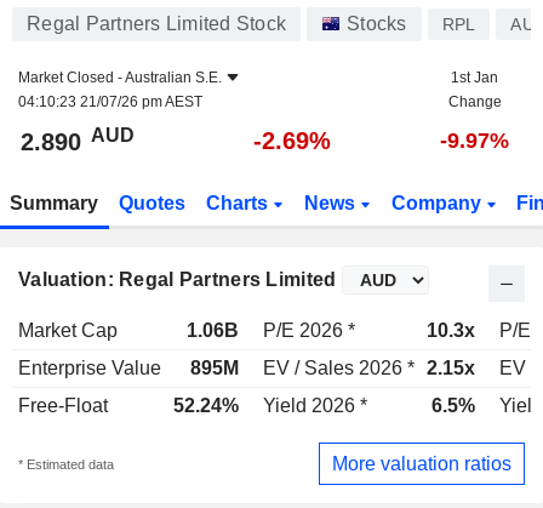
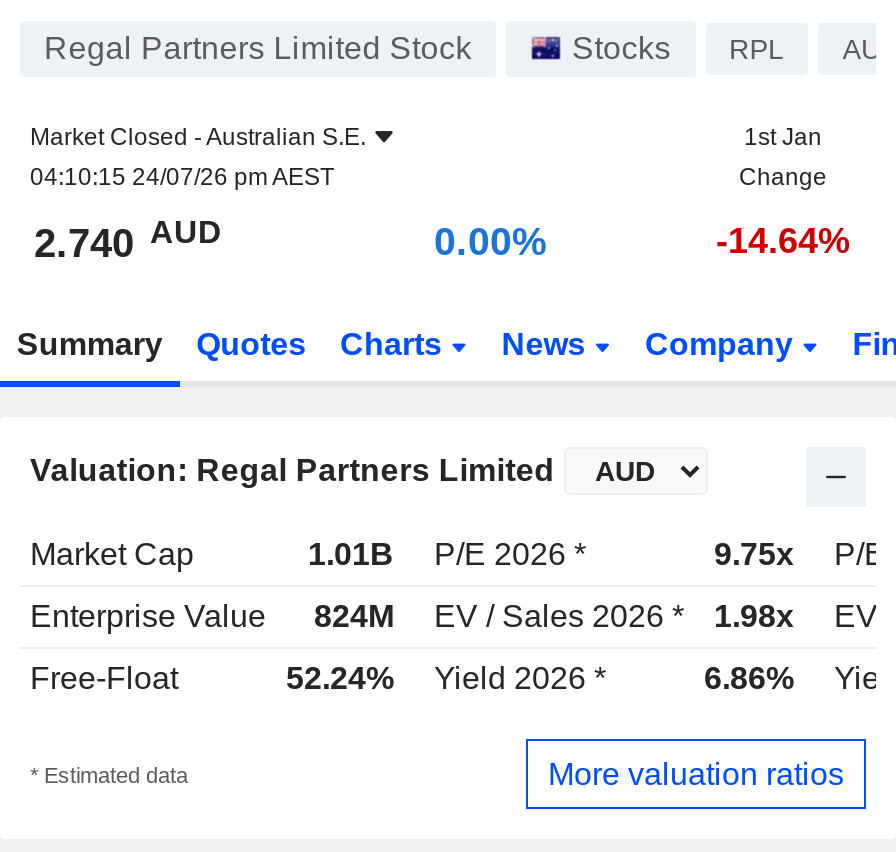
[18,93,202,110] 04:10:23 21/07/26 pm AEST -> [30,163,334,191] 04:10:15 24/07/26 pm AEST
[21,124,135,155] 2.890 AUD -> [34,214,222,265] 2.740 AUD
[253,127,331,154] -2.69% -> [434,219,548,263] 0.00%
[440,129,509,153] -9.97% -> [716,221,850,261] -14.64%
[187,320,355,341] 1.06B P/E 2026 * -> [308,537,586,571] 1.01B P/E 2026 *
[427,320,475,341] 10.3x -> [714,537,794,571] 9.75x
[190,358,475,378] 895M | EV / Sales 2026 * 2.15x -> [314,599,794,633] 824M | EV / Sales 2026 * | 1.98x
[431,395,475,416] 6.5% -> [704,661,794,695] 6.86%

